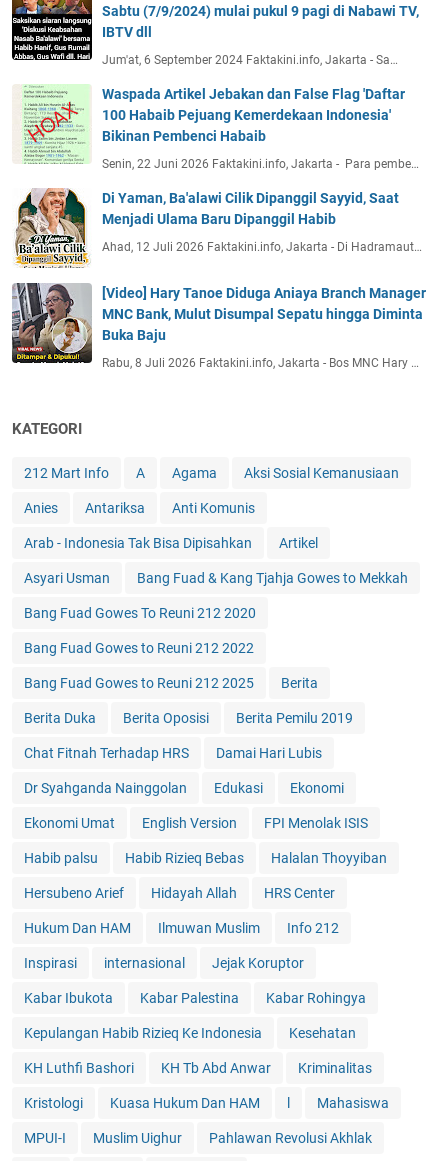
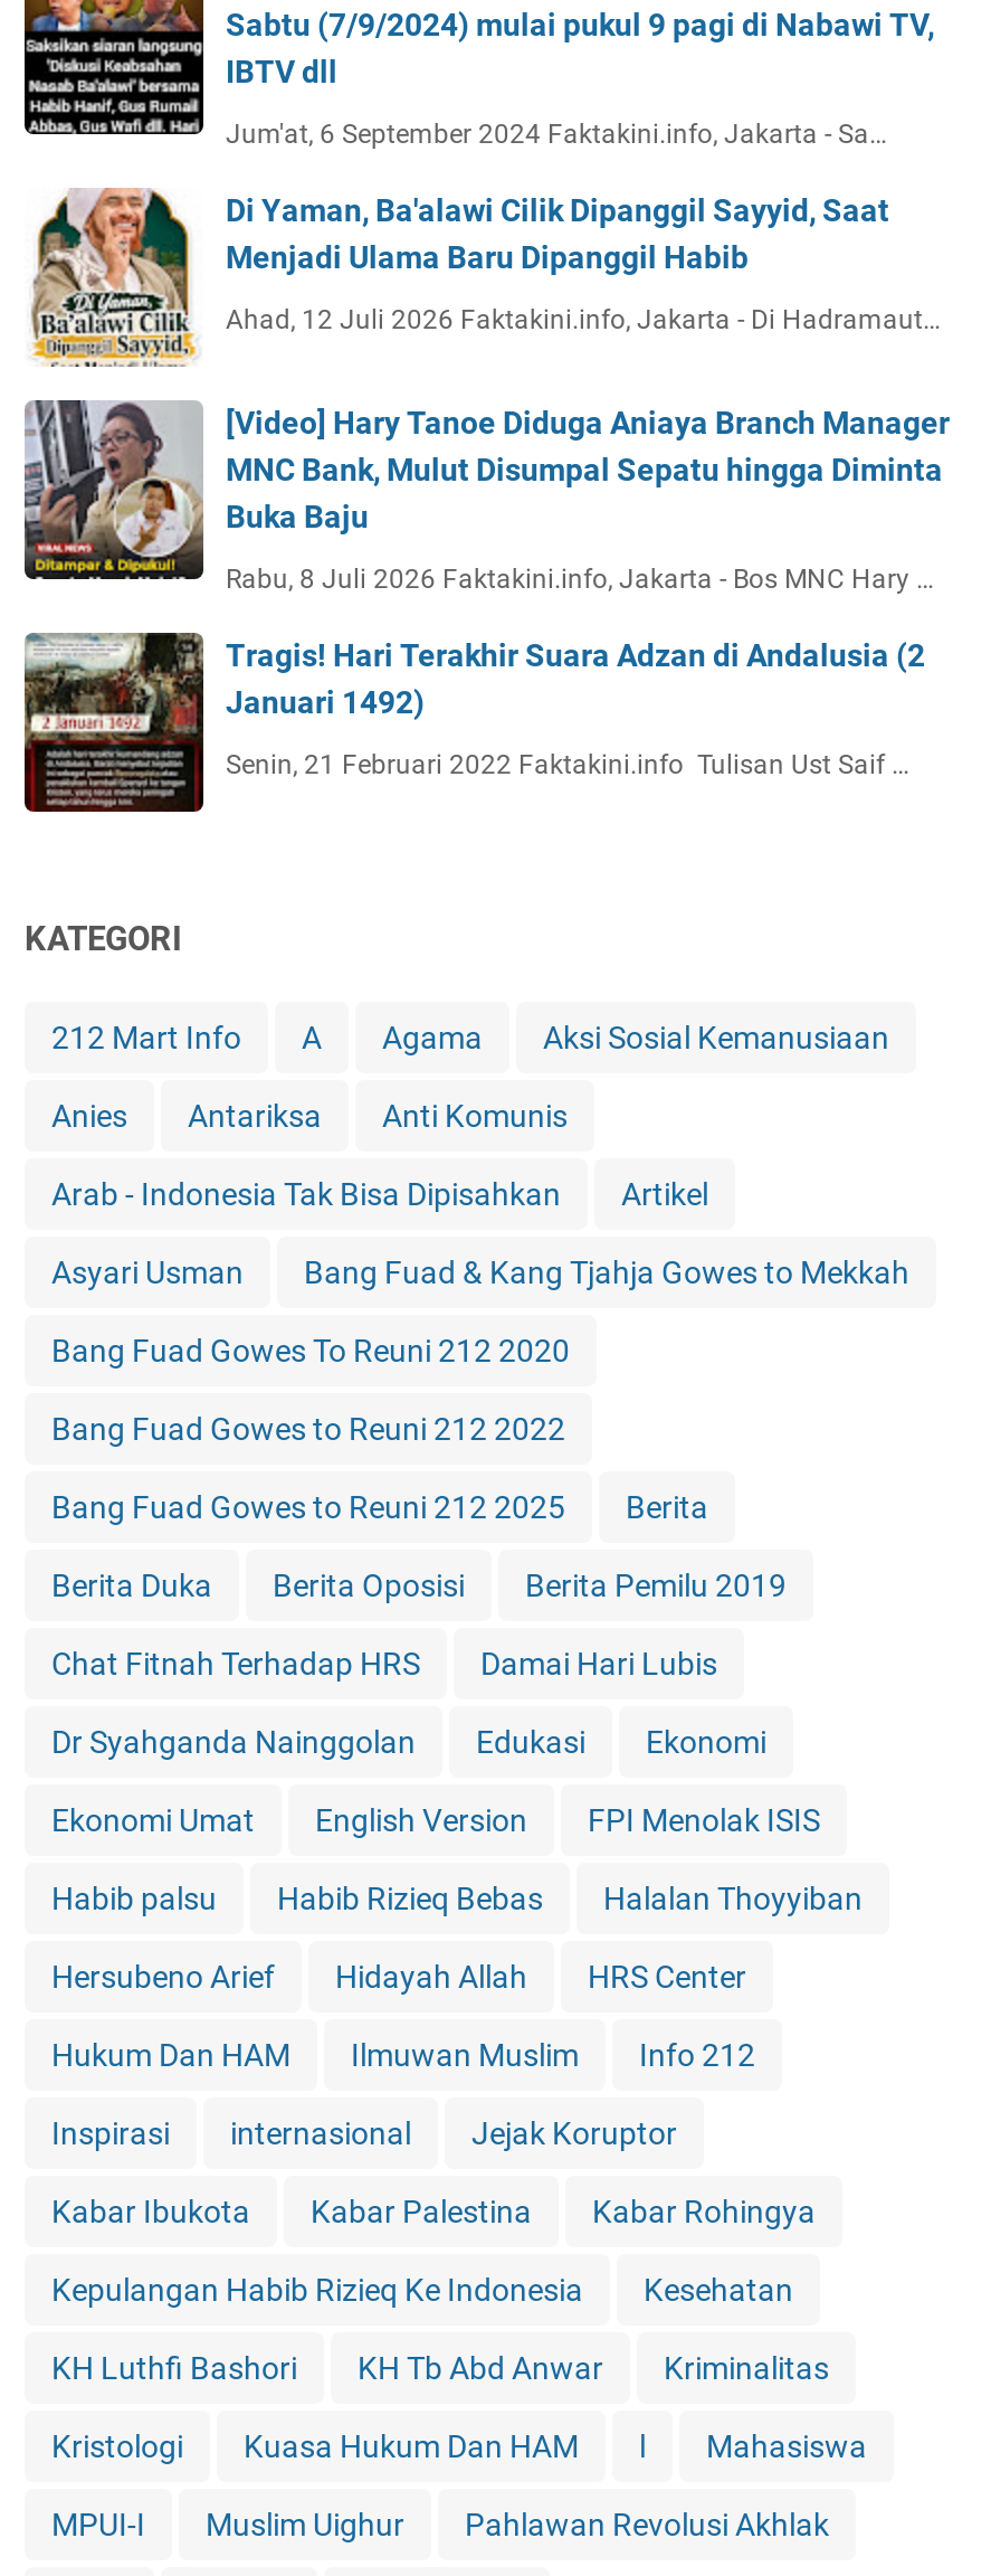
[16,84,419,171] [image] | Waspada Artikel Jebakan dan False Flag 'Daftar | 100 Habaib Pejuang Kemerdekaan Indonesia' | Bikinan Pembenci Habaib | Senin, 22 Juni 2026 Faktakini.info, Jakarta - Para pembe… -> none
moved [12,187,426,370] -> [25,186,950,594]: [image] | Di Yaman, Ba'alawi Cilik Dipanggil Sayyid, Saat | Menjadi Ulama Baru Dipanggil Habib | Ahad, 12 Juli 2026 Faktakini.info, Jakarta - Di Hadramaut… | [Video] Hary Tanoe Diduga Aniaya Branch Manager | MNC Bank, Mulut Disumpal Sepatu hingga Diminta | Buka Baju | Rabu, 8 Juli 2026 Faktakini.info, Jakarta - Bos MNC Hary …
none -> [22,631,925,814] [image] | Tragis! Hari Terakhir Suara Adzan di Andalusia (2 | Januari 1492) | Senin, 21 Februari 2022 Faktakini.info Tulisan Ust Saif …

